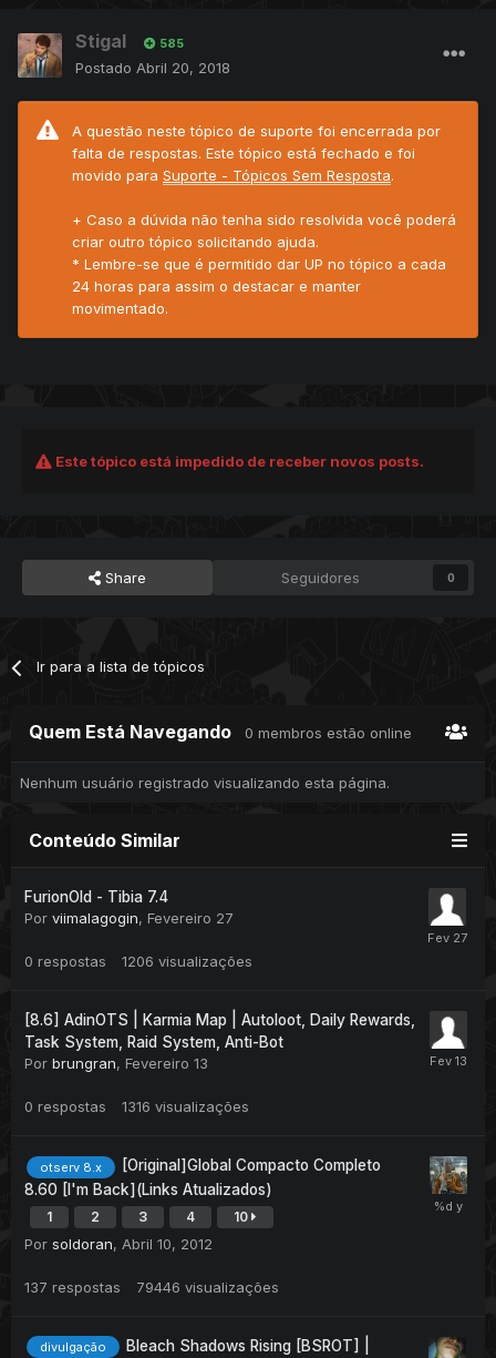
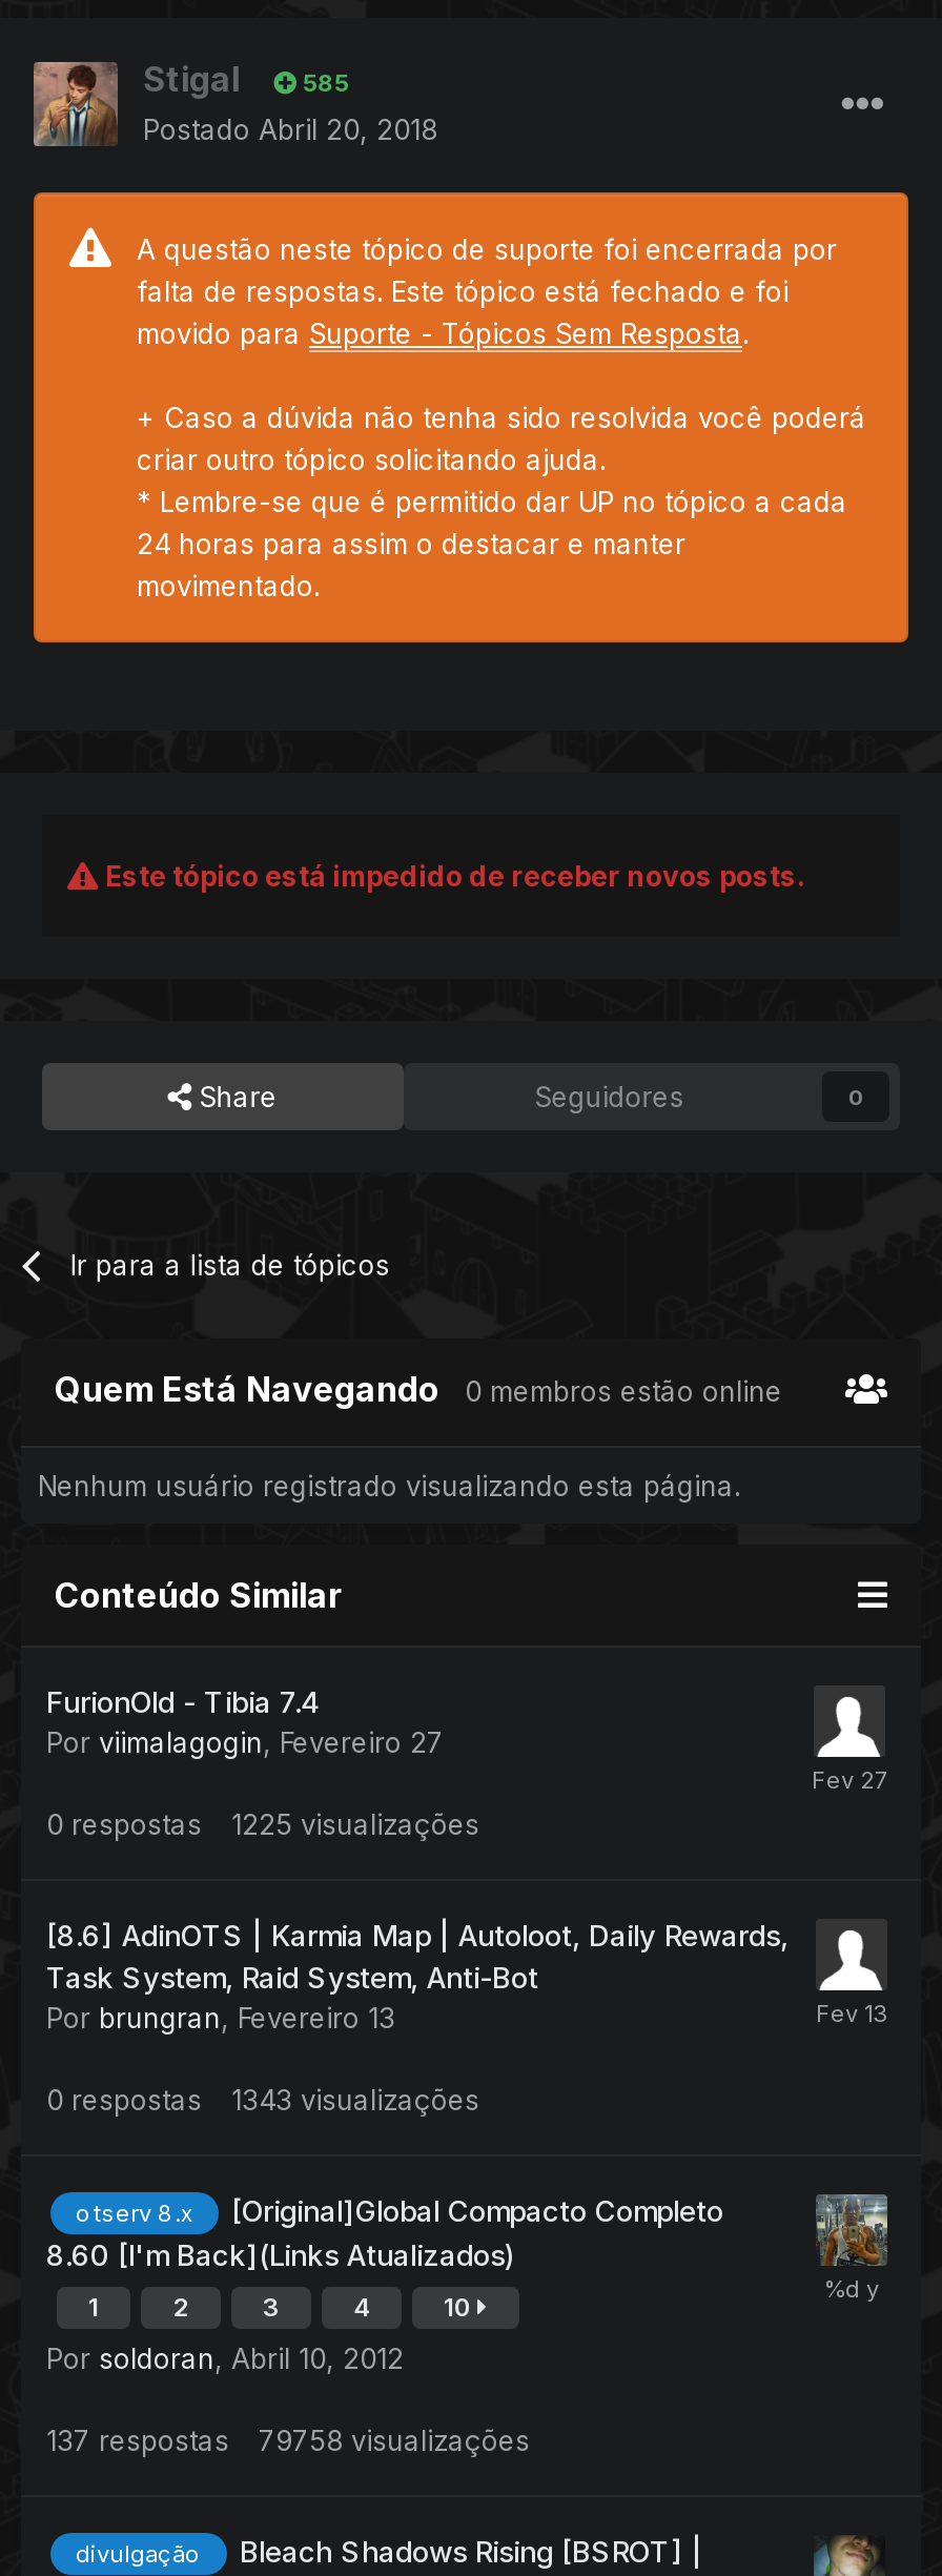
[122,953,252,970] 1206 visualizações -> [231,1807,479,1841] 1225 visualizações
[122,1098,249,1116] 1316 visualizações -> [231,2082,479,2116] 1343 visualizações
[136,1278,279,1295] 79446 visualizações -> [259,2424,530,2457] 79758 visualizações

